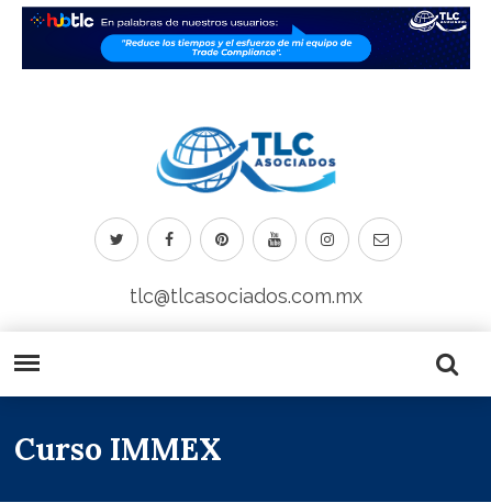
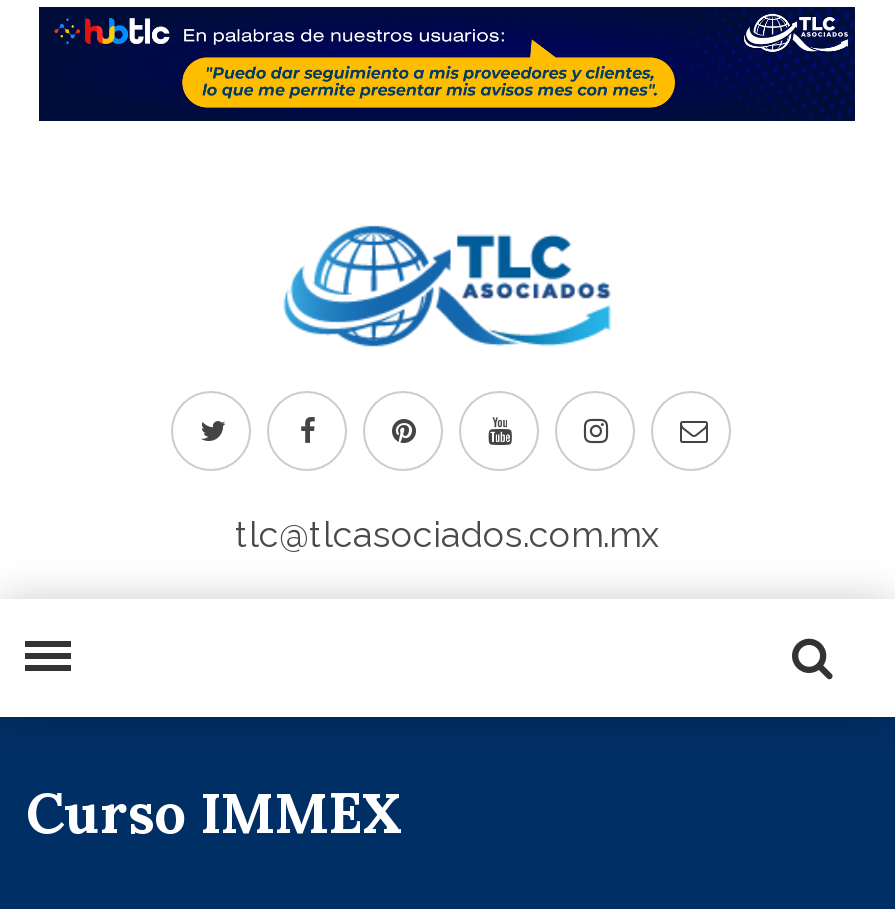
[100,24,372,63] [image] -> [179,39,677,111] [image]

